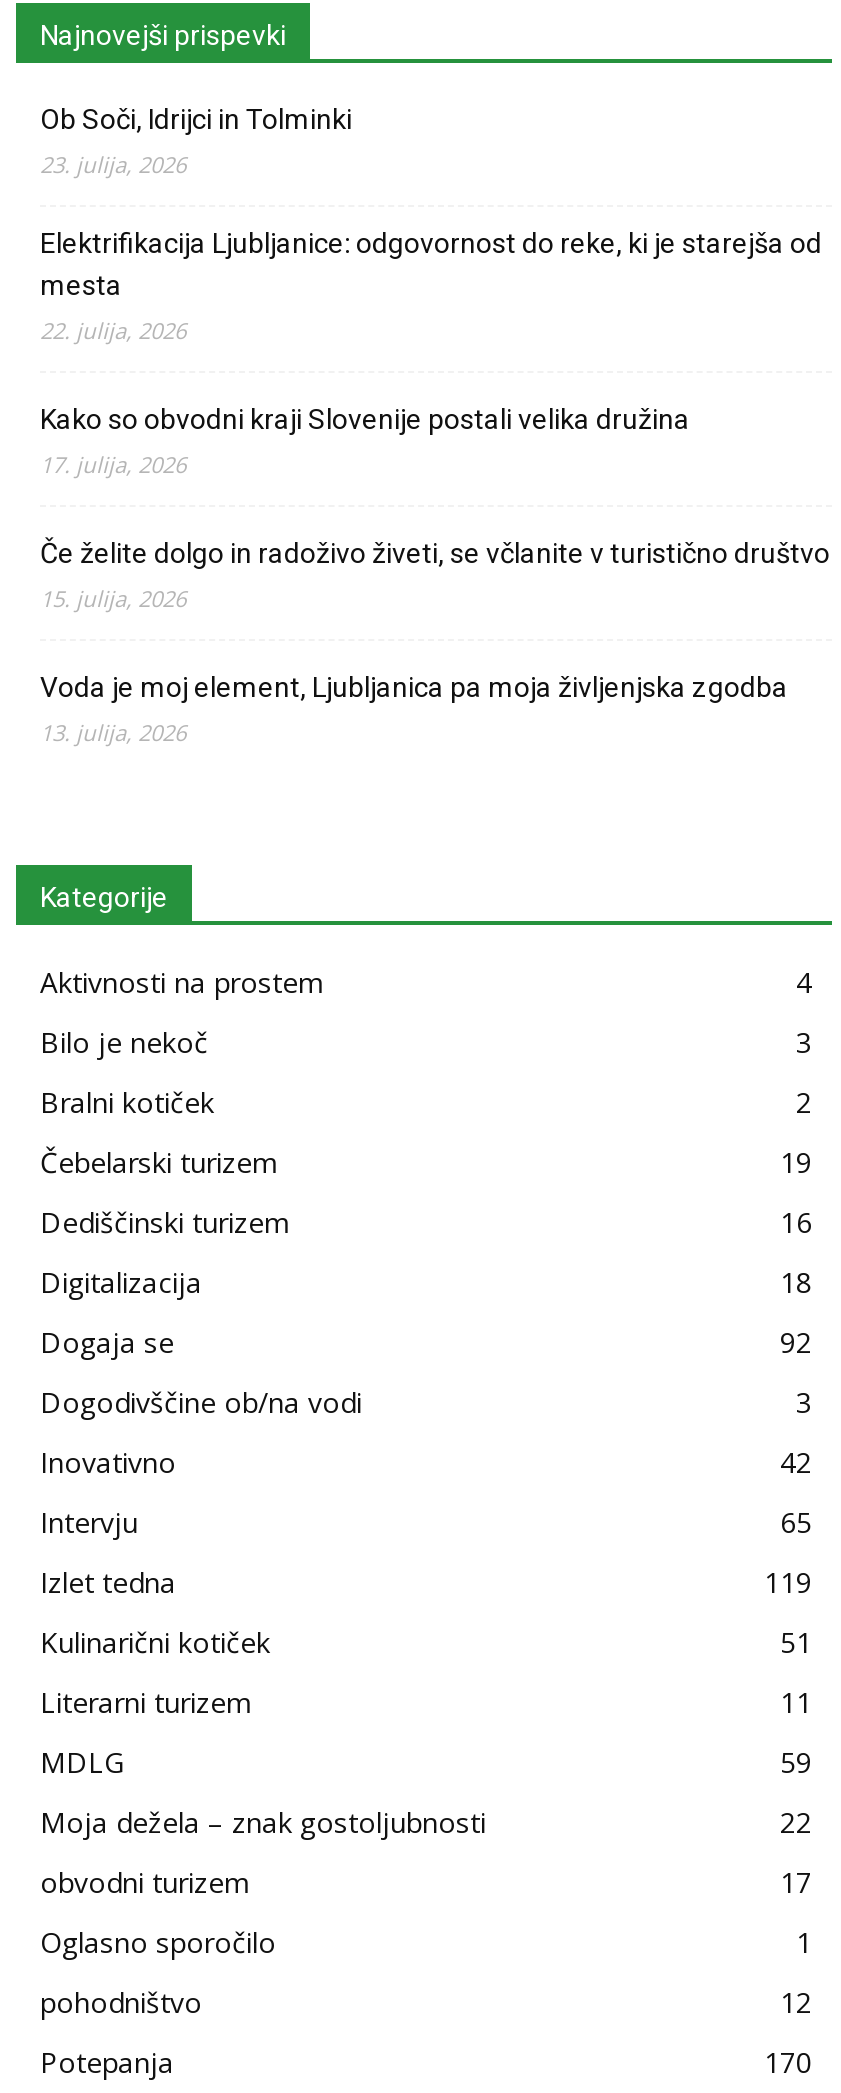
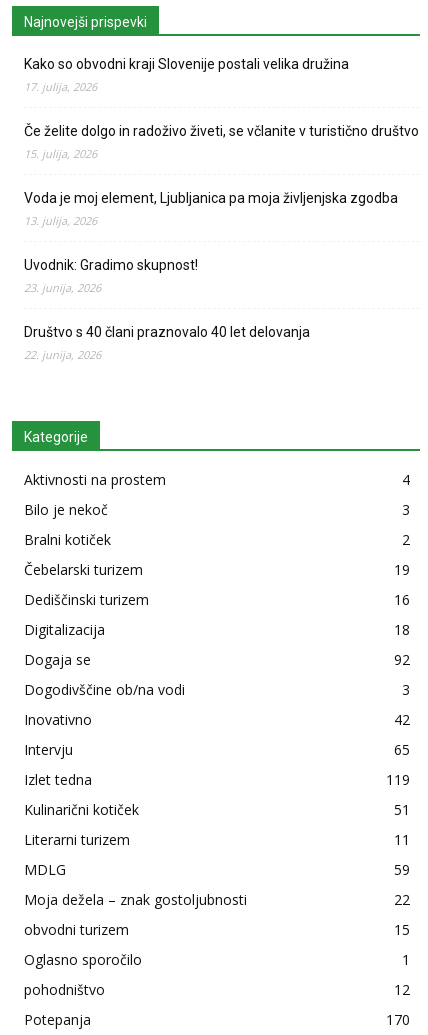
[40,104,822,346] Ob Soči, Idrijci in Tolminki | 23. julija, 2026 | Elektrifikacija Ljubljanice: odgovornost do reke, ki je starejša od | mesta | 22. julija, 2026 -> none
moved [40,404,830,748] -> [24,56,419,228]: Kako so obvodni kraji Slovenije postali velika družina | 17. julija, 2026 | Če želite dolgo in radoživo živeti, se včlanite v turistično društvo | 15. julija, 2026 | Voda je moj element, Ljubljanica pa moja življenjska zgodba | 13. julija, 2026
none -> [24,257,310,362] Uvodnik: Gradimo skupnost! | 23. junija, 2026 | Društvo s 40 člani praznovalo 40 let delovanja | 22. junija, 2026
[780,1864,812,1902] 17 -> [394,920,410,939] 15

